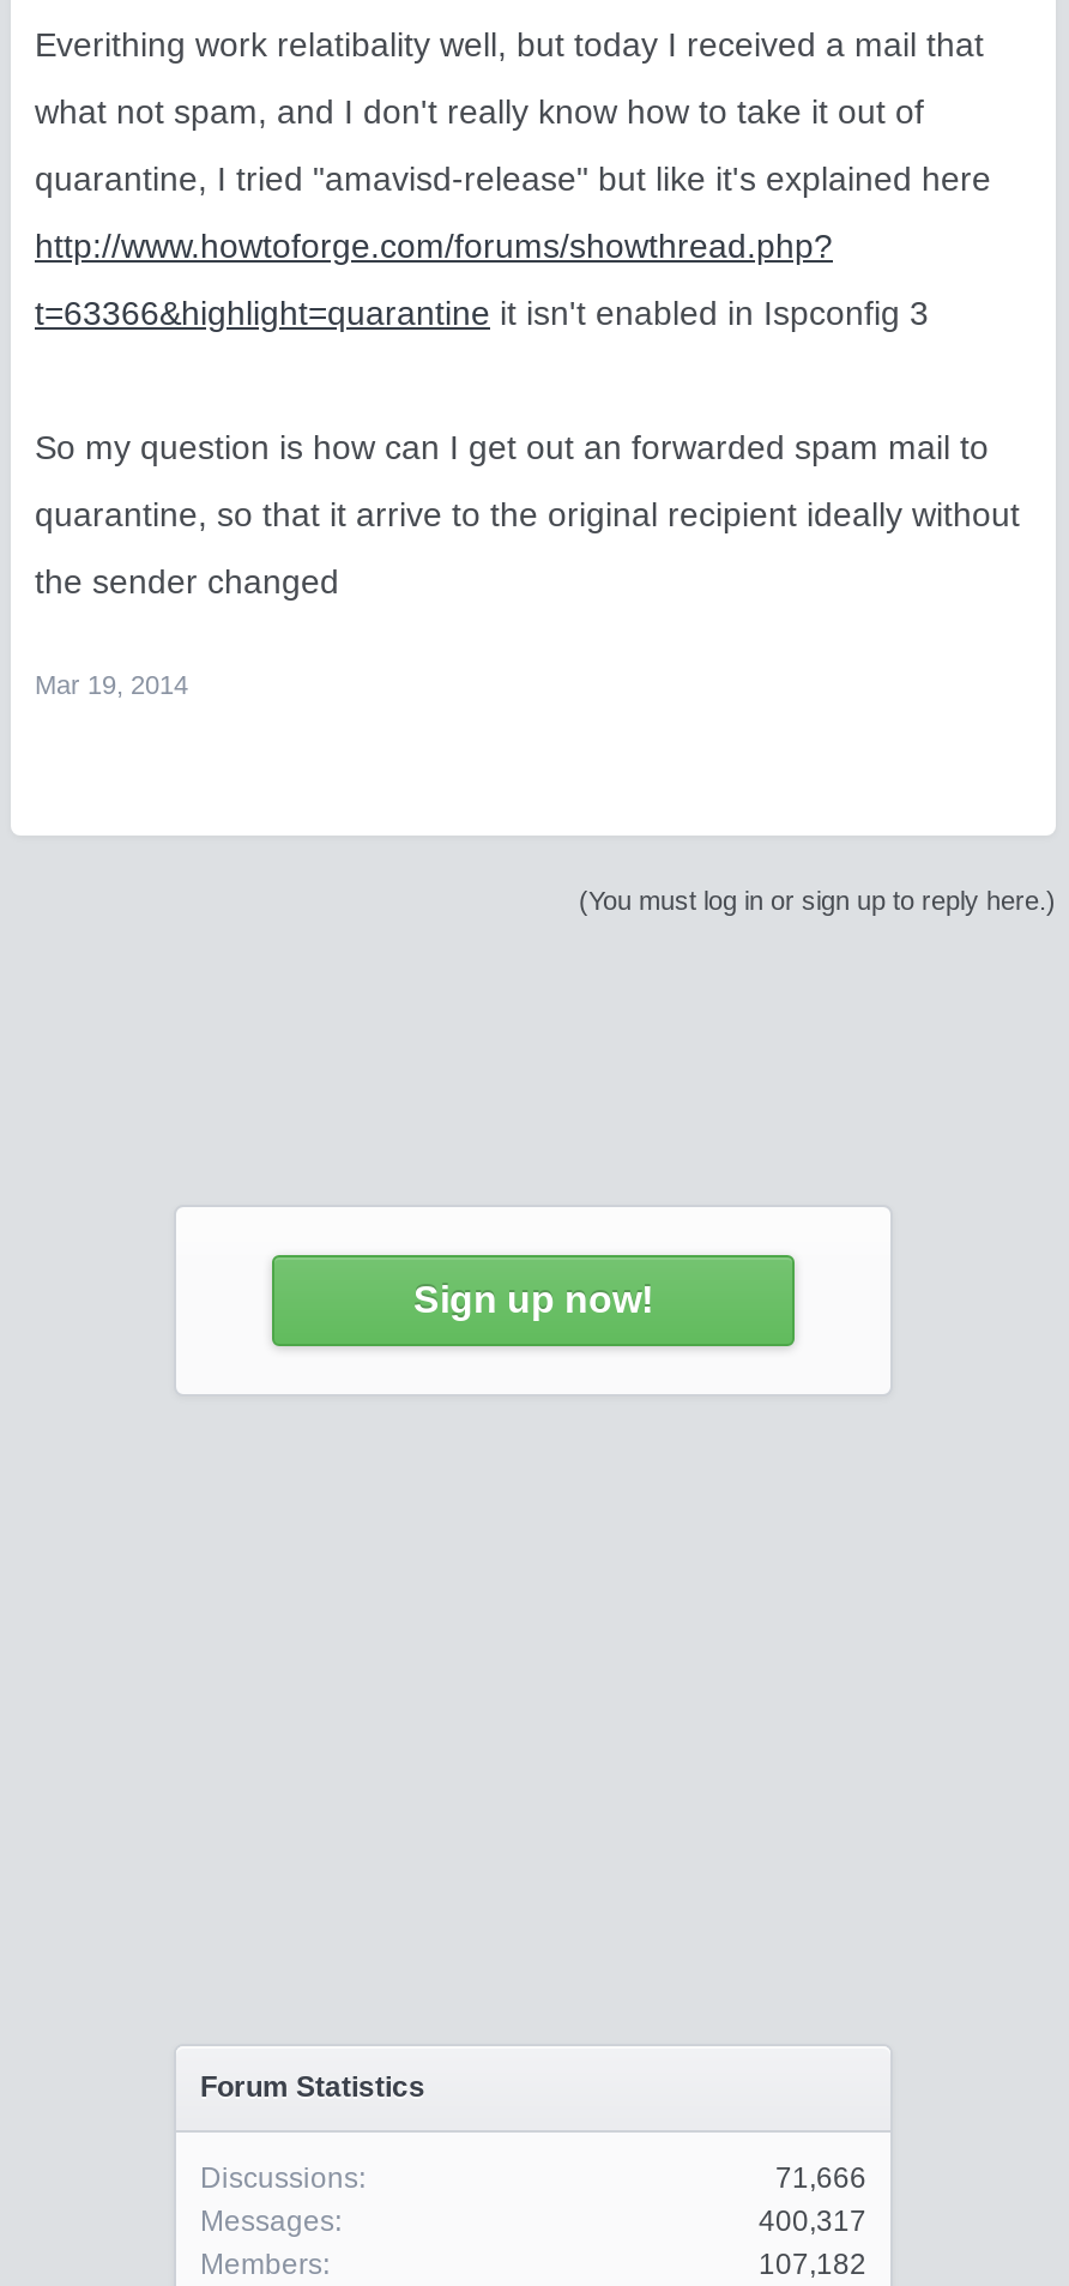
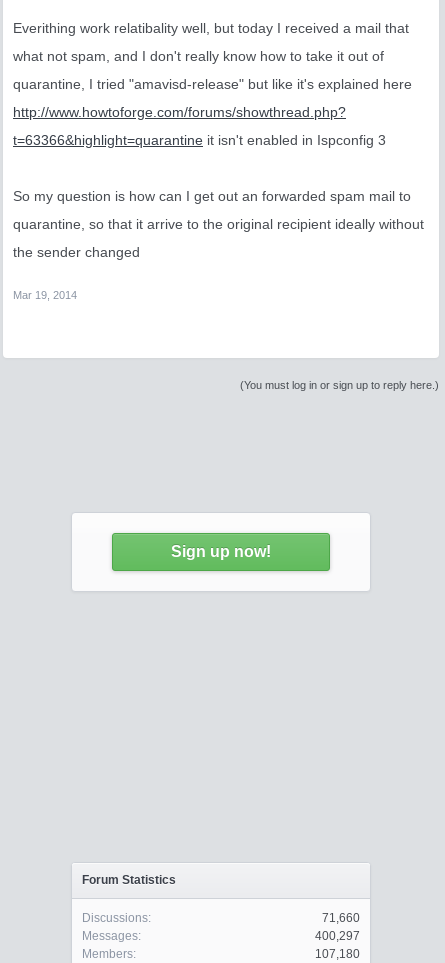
[775,2161,866,2195] 71,666 -> [322,911,360,925] 71,660
[759,2204,866,2238] 400,317 -> [315,929,360,943] 400,297
[759,2248,866,2281] 107,182 -> [315,947,360,961] 107,180

